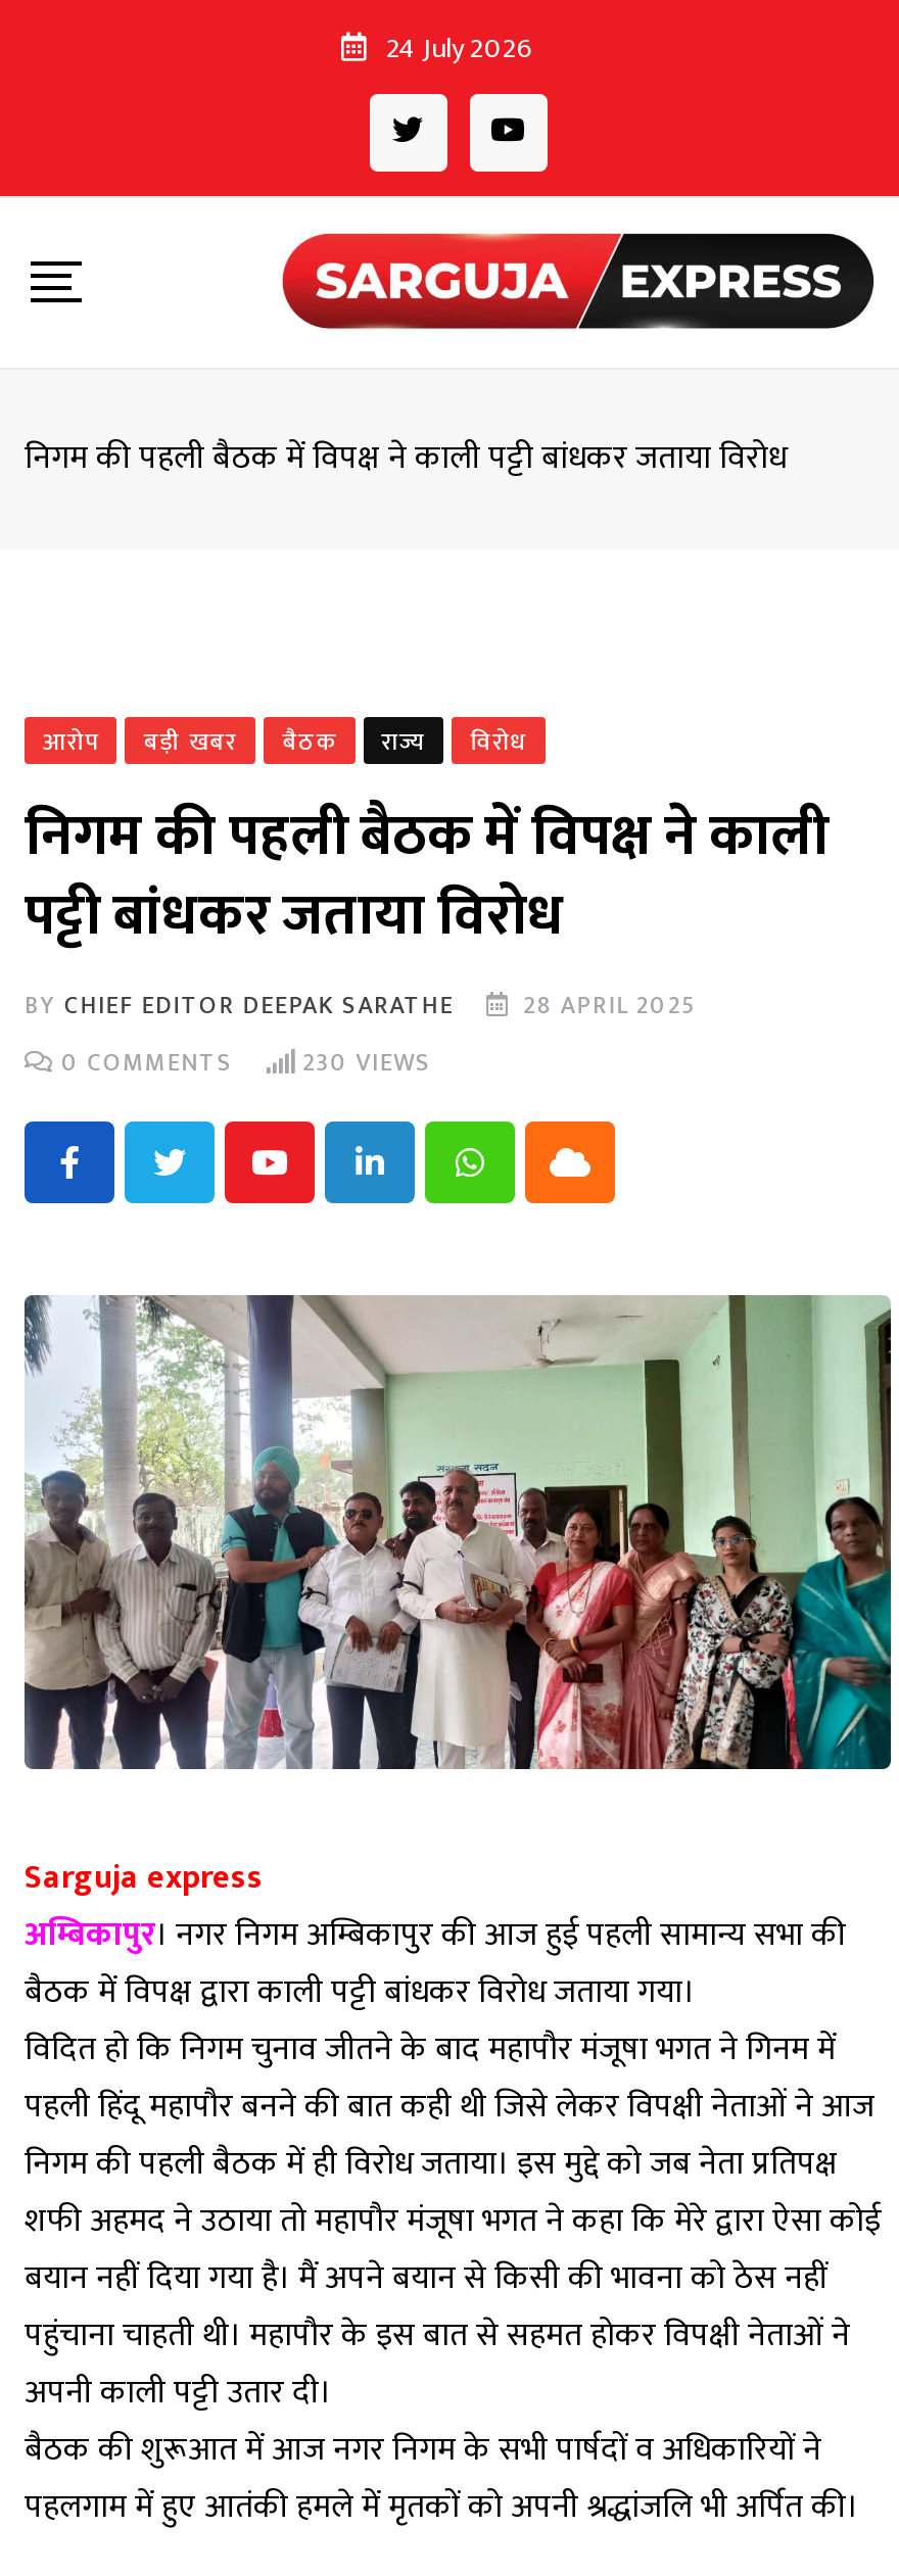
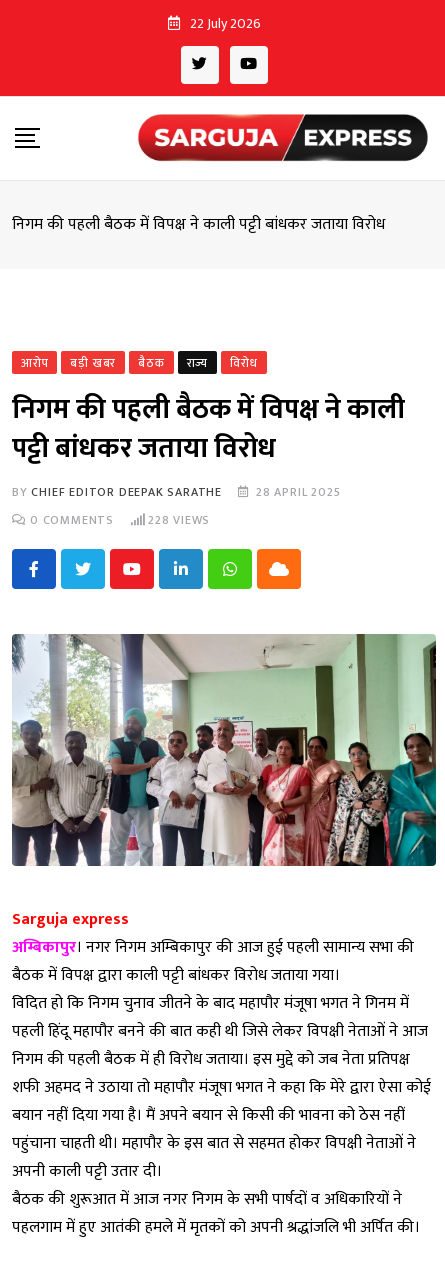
[386,25,533,71] 24 July 2026 -> [189,12,260,35] 22 July 2026
[61,1042,432,1083] 0 COMMENTS 230 VIEWS -> [30,510,210,530] 0 COMMENTS 228 VIEWS

